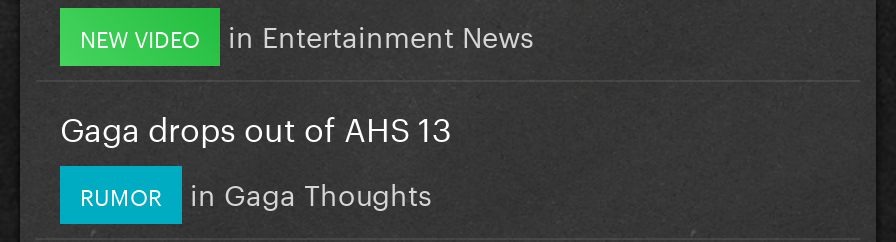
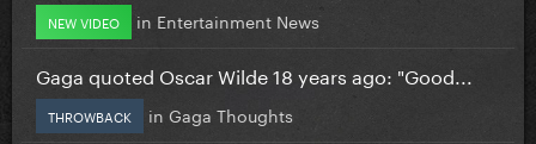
[60,100,452,150] Gaga drops out of AHS 13 -> [36,59,473,89] Gaga quoted Oscar Wilde 18 years ago: "Good...
[80,176,162,212] RUMOR -> [48,105,132,126] THROWBACK

